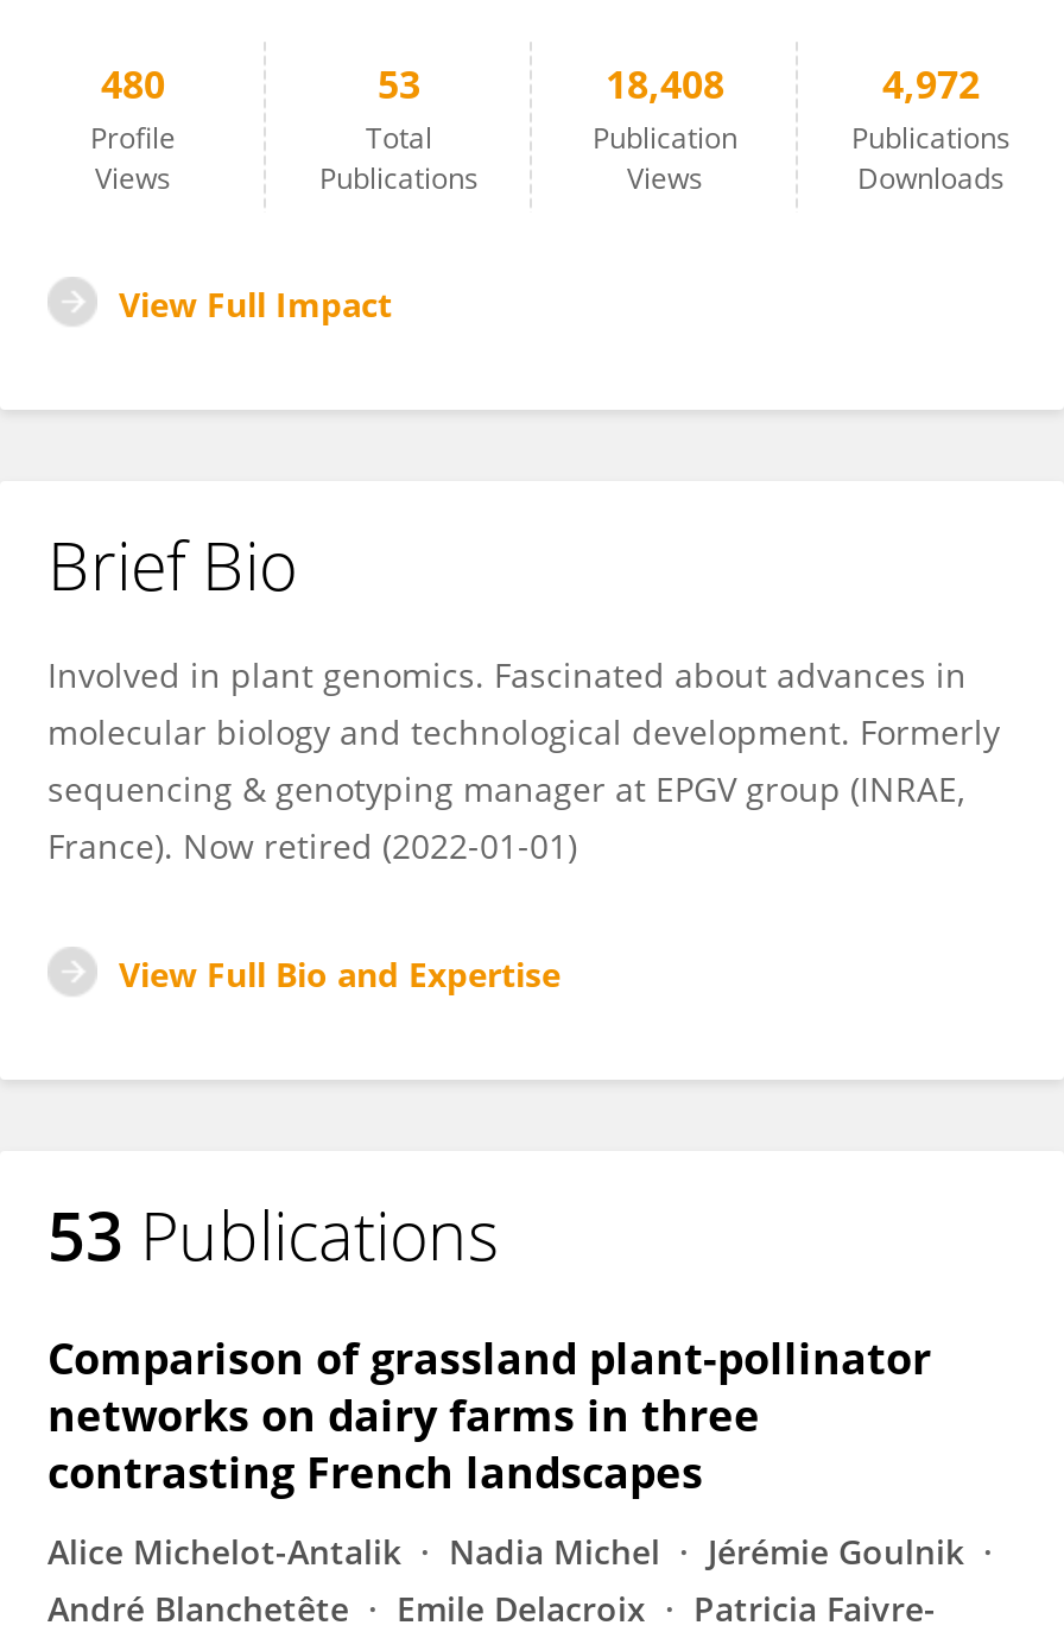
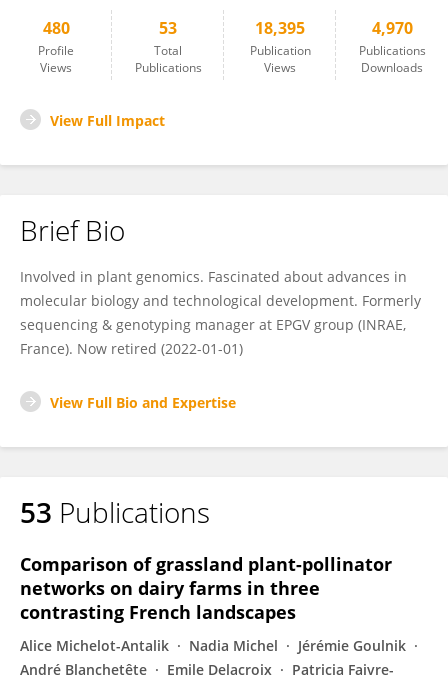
[606,58,724,110] 18,408 -> [255,17,305,39] 18,395
[882,58,980,110] 4,972 -> [371,17,412,39] 4,970

